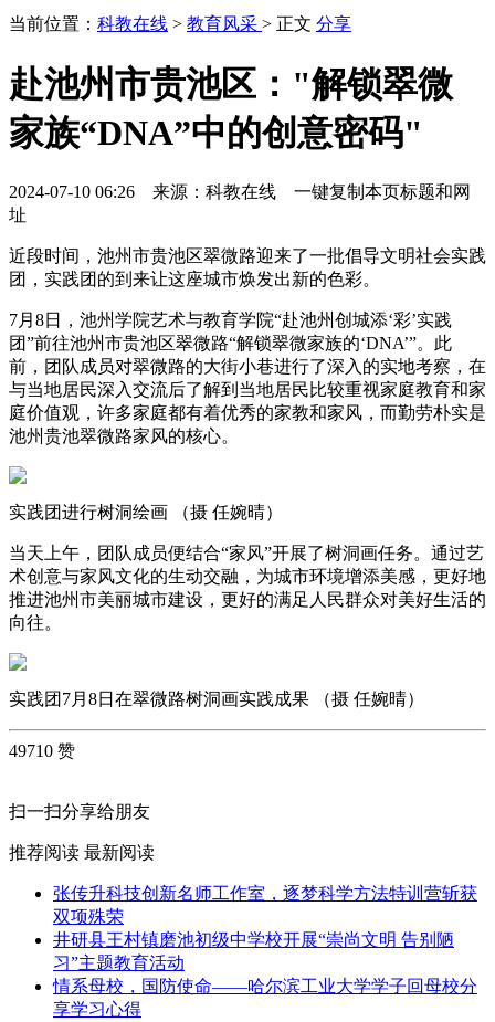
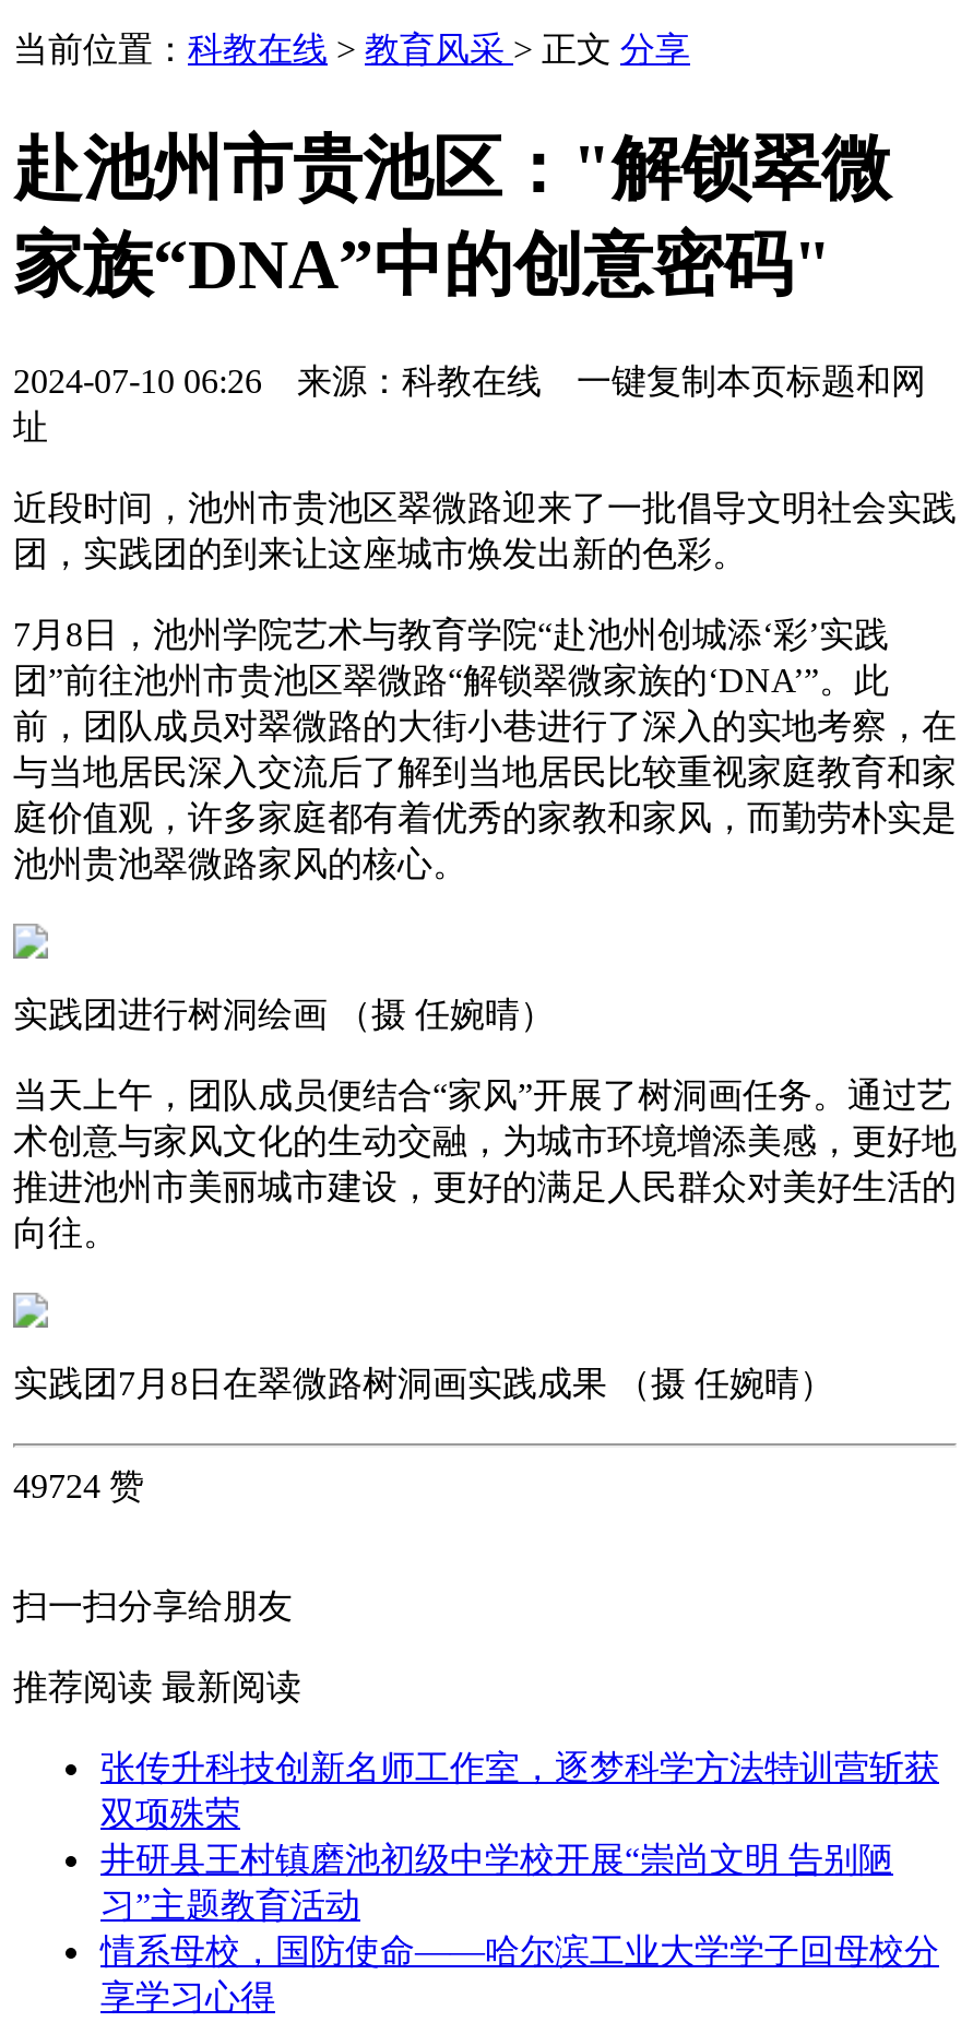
[9,742,75,760] 49710 赞 -> [13,1468,144,1505] 49724 赞

